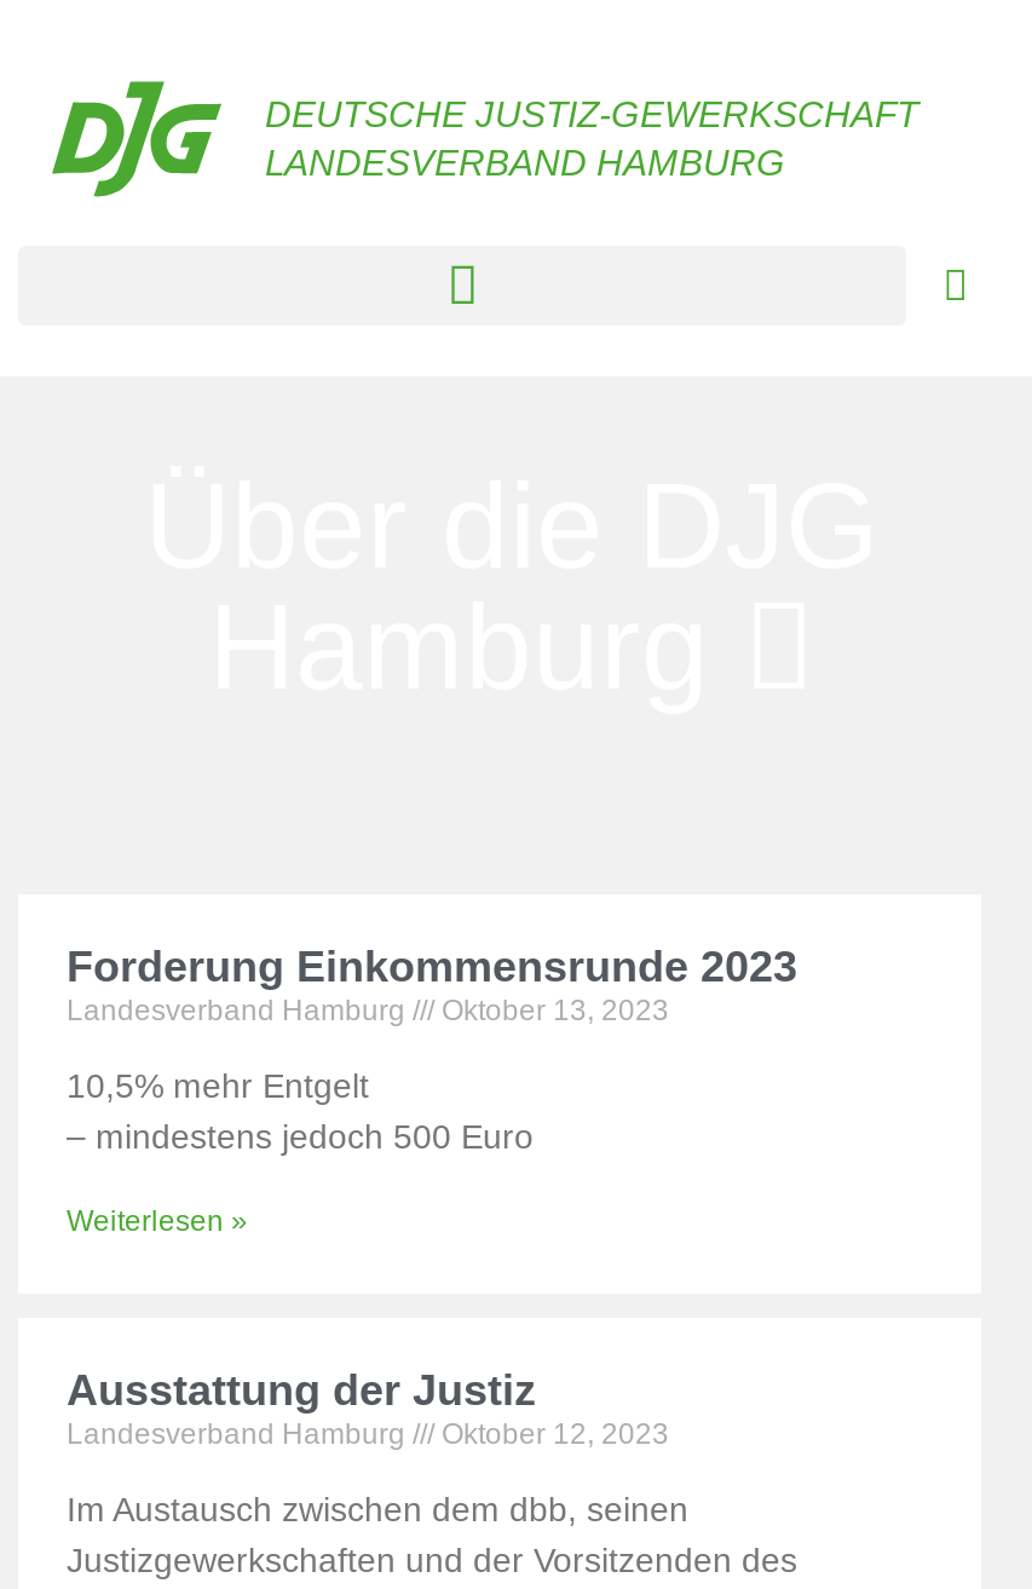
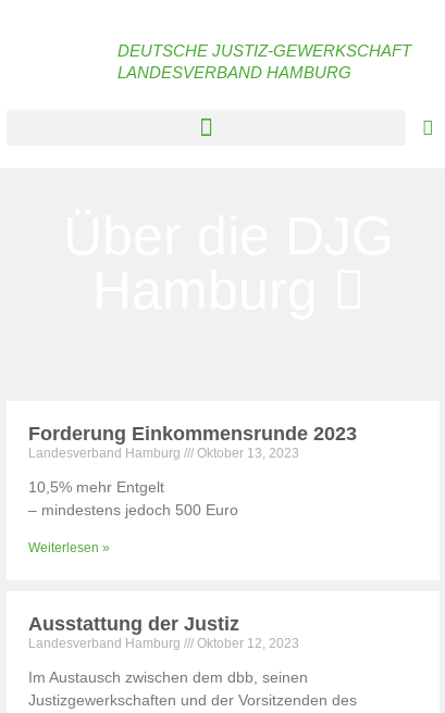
[50,79,224,200] [image] -> none

